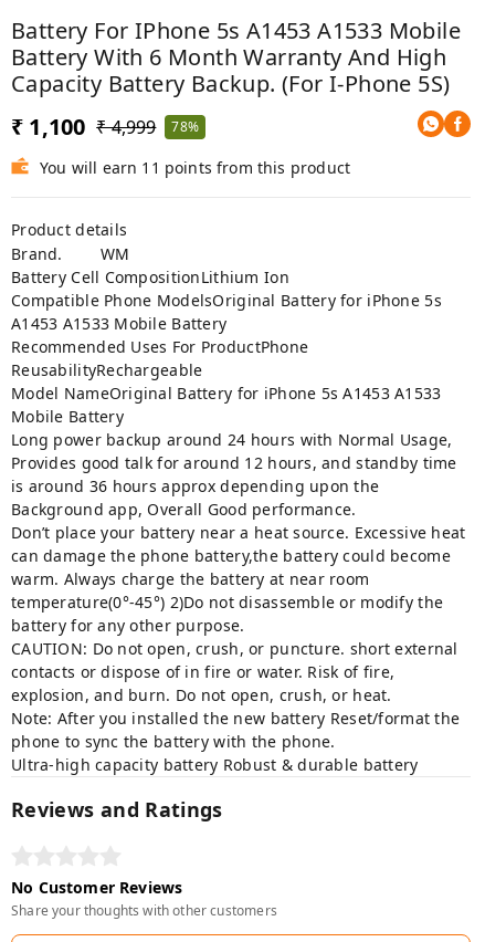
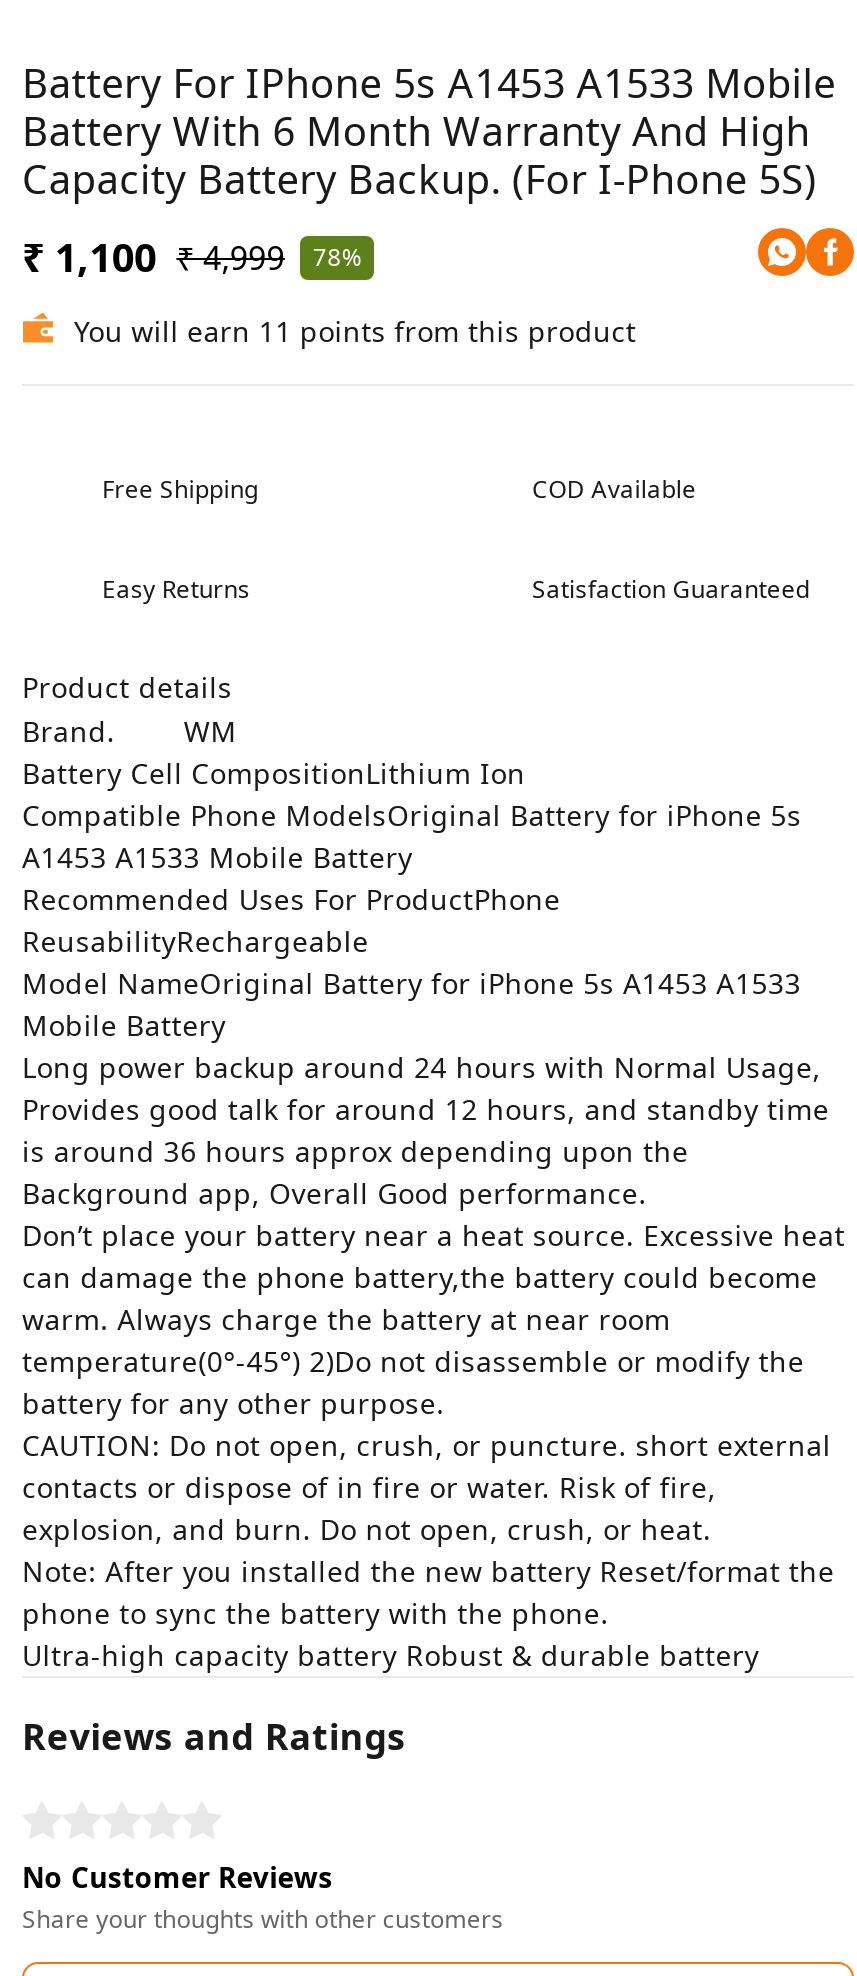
none -> [102,471,810,605] Free Shipping | COD Available | Easy Returns | Satisfaction Guaranteed

